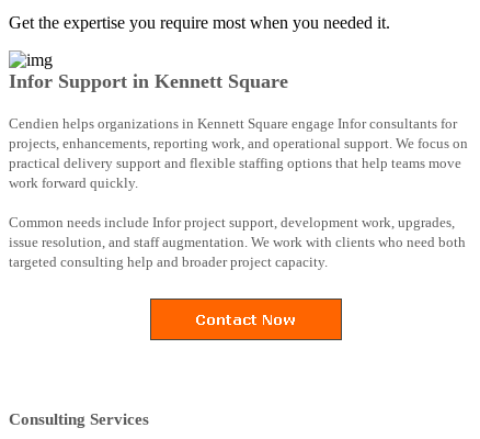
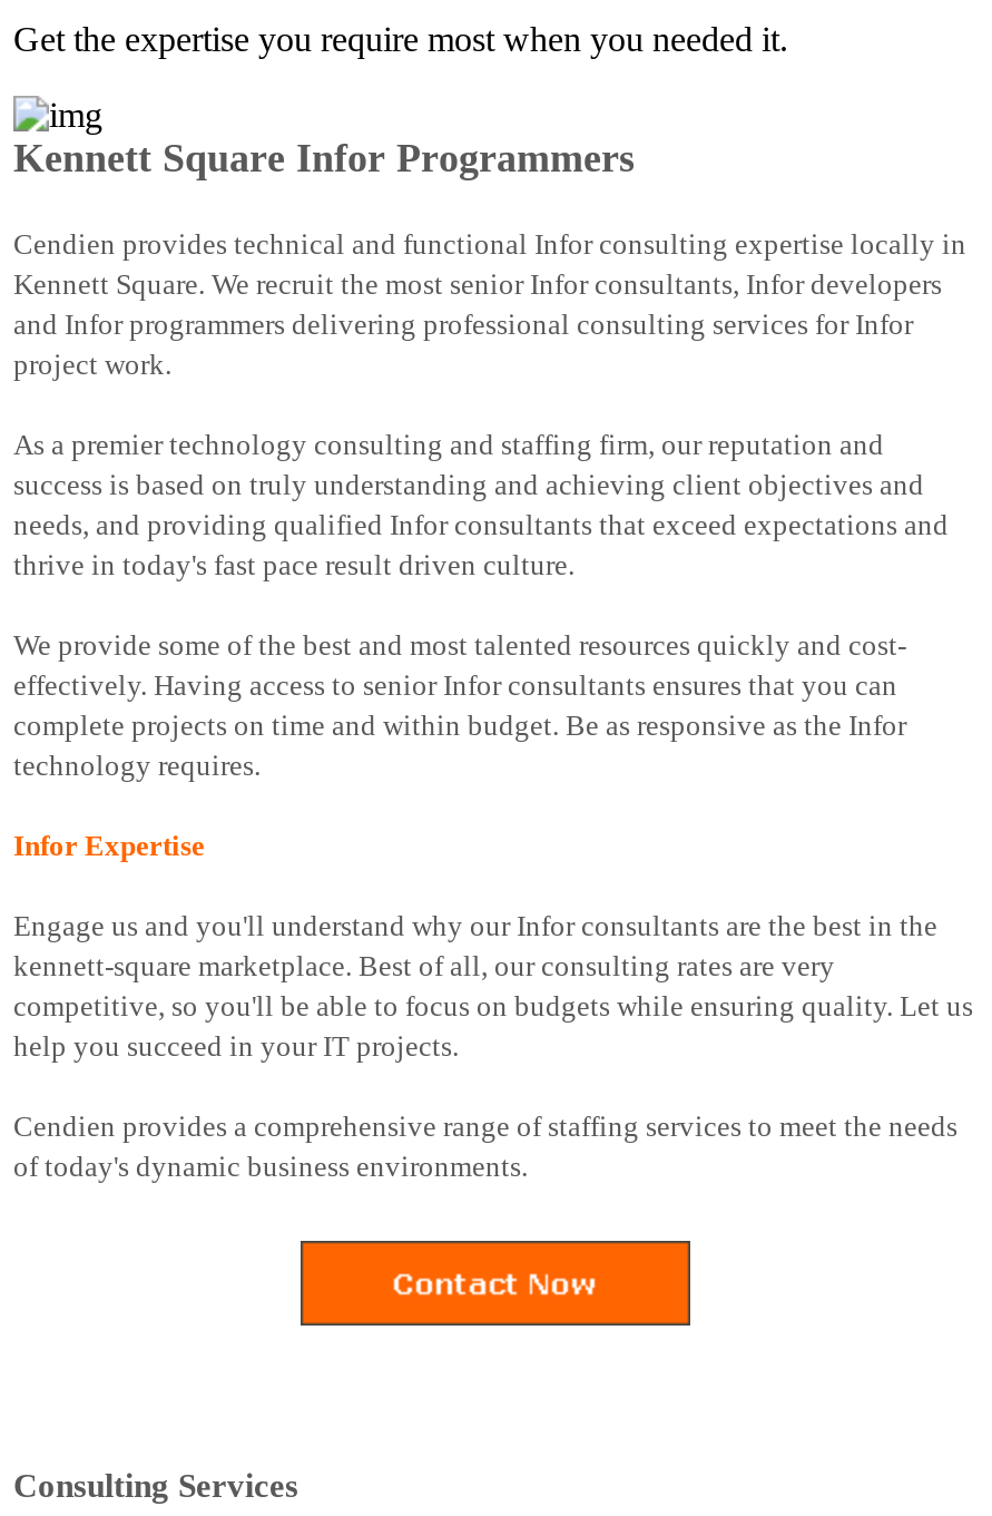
[9,71,468,270] Infor Support in Kennett Square | Cendien helps organizations in Kennett Square engage Infor consultants for | projects, enhancements, reporting work, and operational support. We focus on | practical delivery support and flexible staffing options that help teams move | work forward quickly. | Common needs include Infor project support, development work, upgrades, | issue resolution, and staff augmentation. We work with clients who need both | targeted consulting help and broader project capacity. -> [13,137,973,1184] Kennett Square Infor Programmers | Cendien provides technical and functional Infor consulting expertise locally in | Kennett Square. We recruit the most senior Infor consultants, Infor developers | and Infor programmers delivering professional consulting services for Infor | project work. | As a premier technology consulting and staffing firm, our reputation and | success is based on truly understanding and achieving client objectives and | needs, and providing qualified Infor consultants that exceed expectations and | thrive in today's fast pace result driven culture. | We provide some of the best and most talented resources quickly and cost- | effectively. Having access to senior Infor consultants ensures that you can | complete projects on time and within budget. Be as responsive as the Infor | technology requires. | Infor Expertise | Engage us and you'll understand why our Infor consultants are the best in the | kennett-square marketplace. Best of all, our consulting rates are very | competitive, so you'll be able to focus on budgets while ensuring quality. Let us | help you succeed in your IT projects. | Cendien provides a comprehensive range of staffing services to meet the needs | of today's dynamic business environments.

